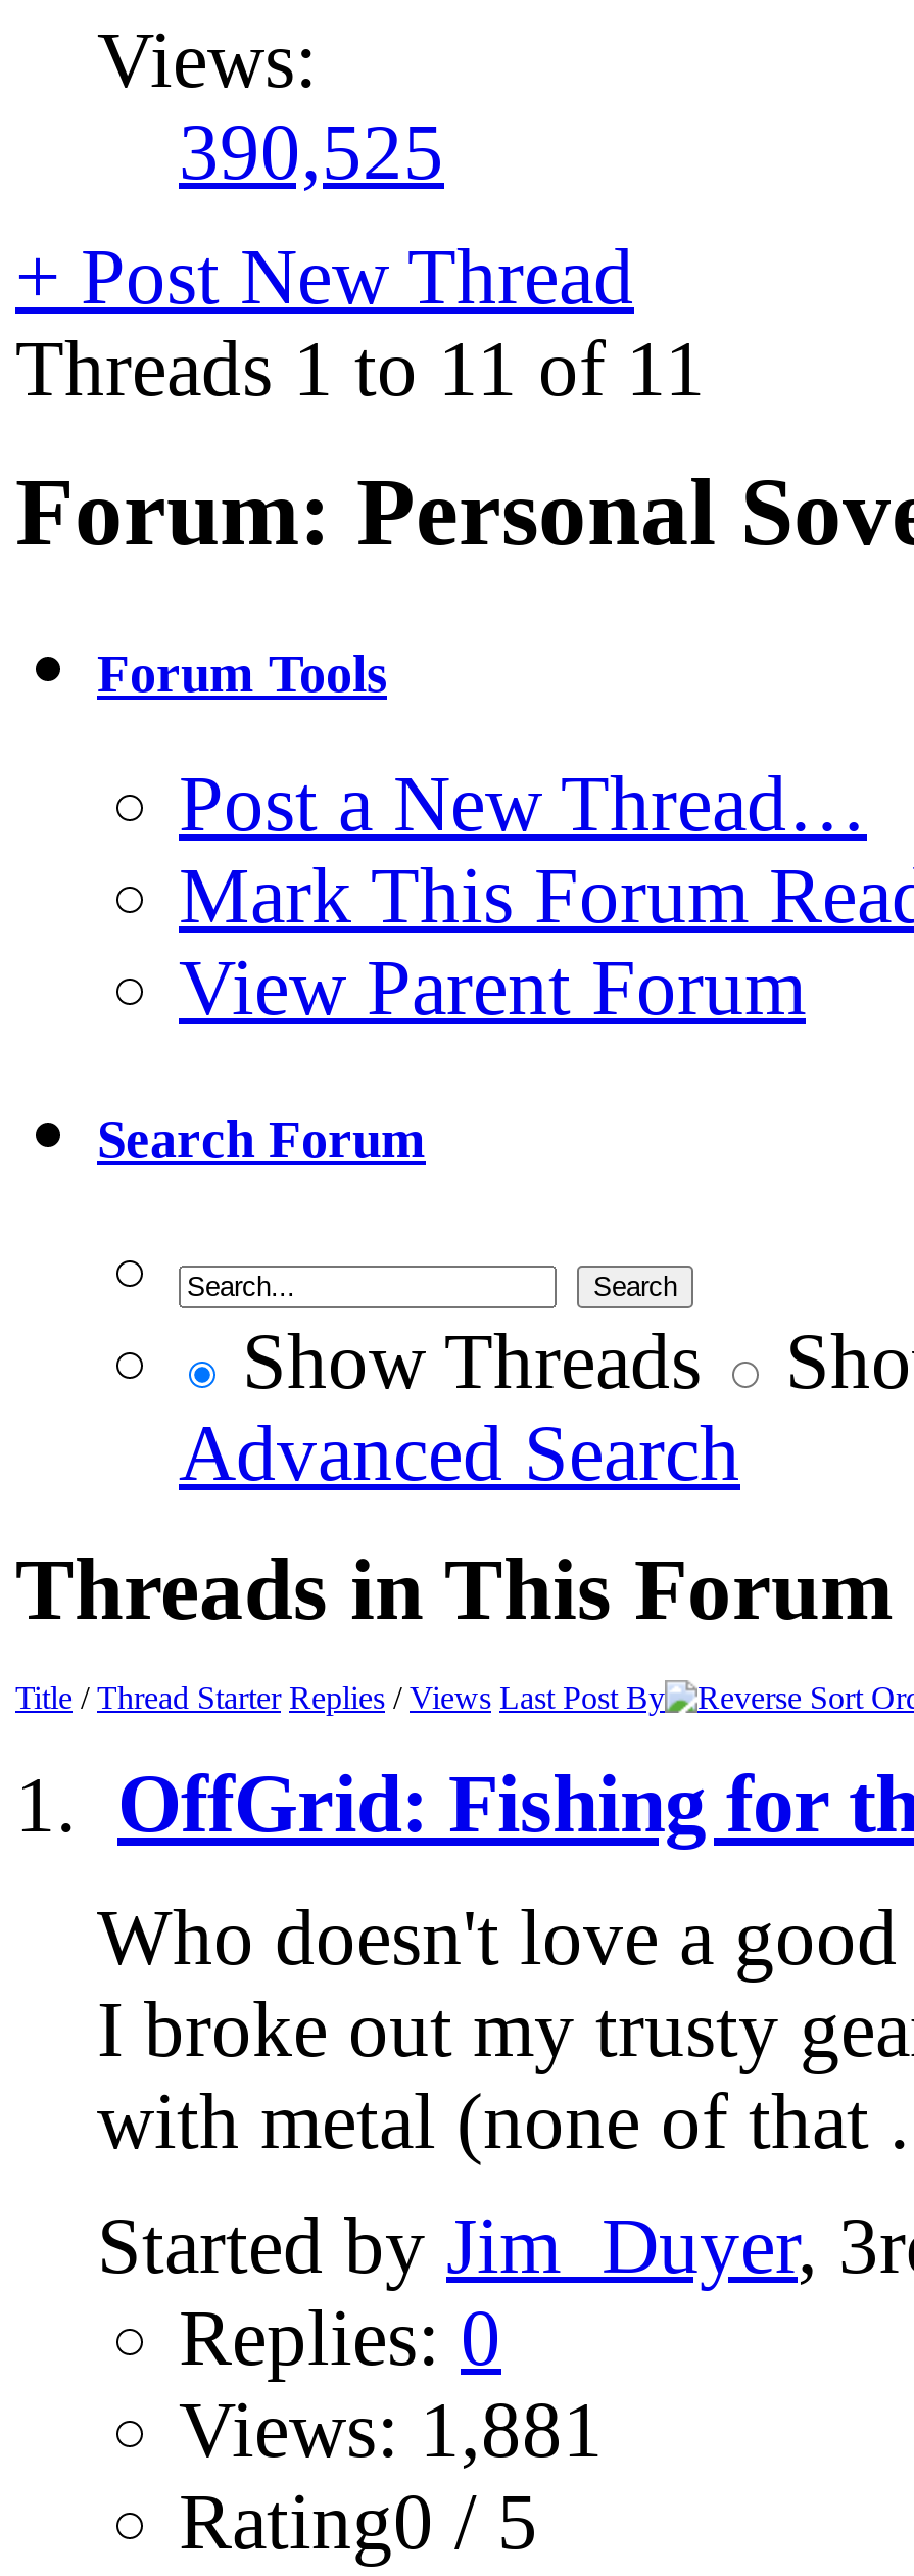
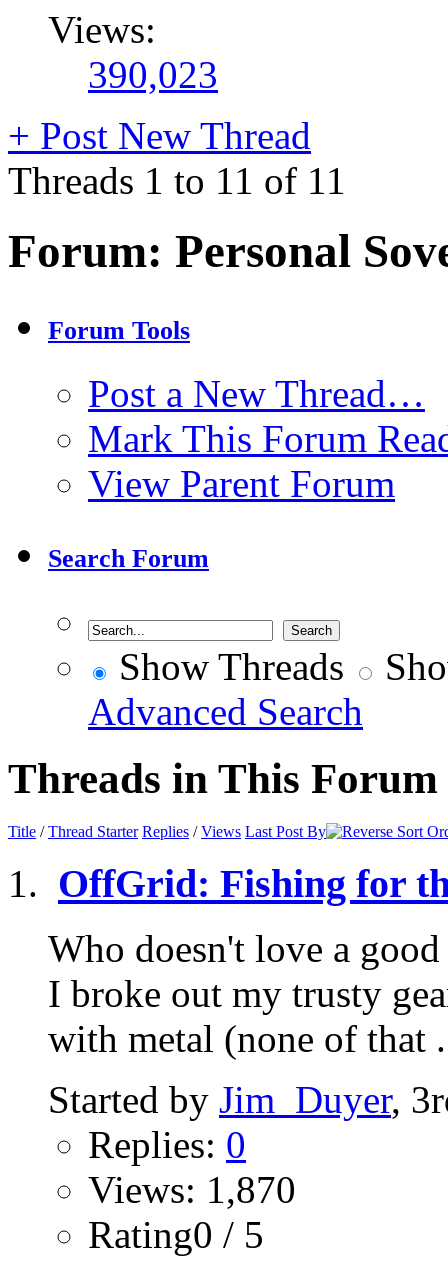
[179,107,444,195] 390,525 -> [88,53,218,96] 390,023
[179,2384,604,2472] Views: 1,881 -> [88,1168,296,1211] Views: 1,870

